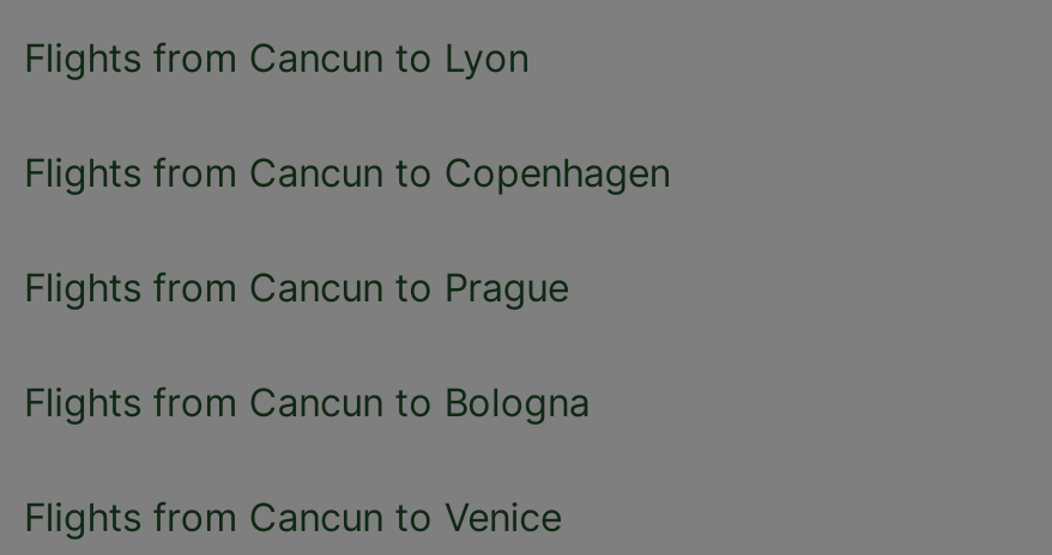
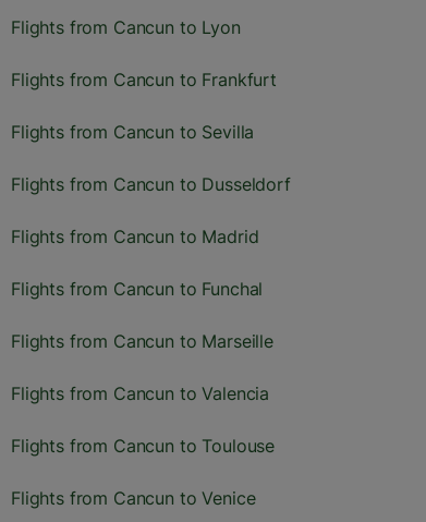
[24,148,670,426] Flights from Cancun to Copenhagen | Flights from Cancun to Prague | Flights from Cancun to Bologna -> [11,69,291,457] Flights from Cancun to Frankfurt | Flights from Cancun to Sevilla | Flights from Cancun to Dusseldorf | Flights from Cancun to Madrid | Flights from Cancun to Funchal | Flights from Cancun to Marseille | Flights from Cancun to Valencia | Flights from Cancun to Toulouse

